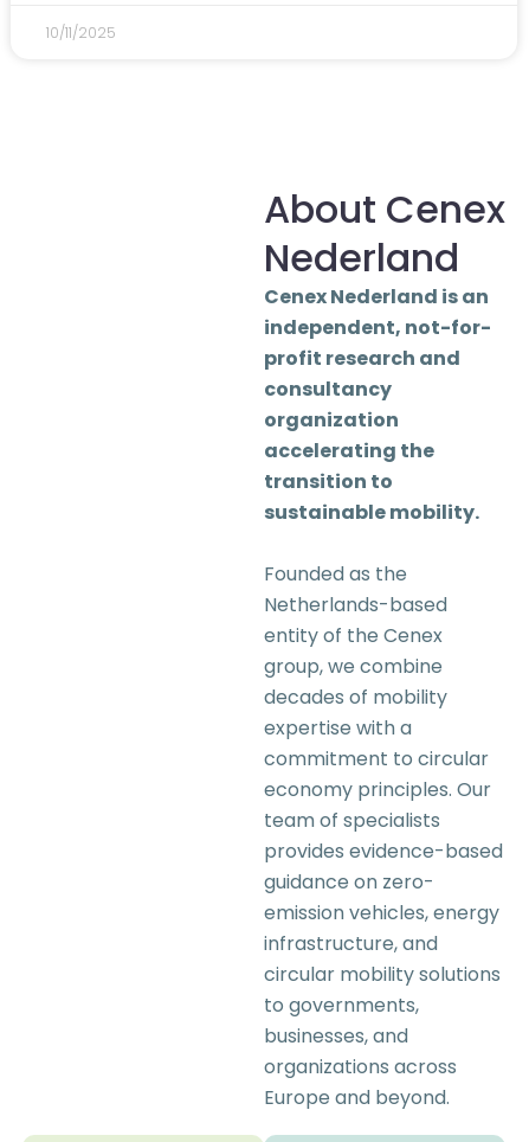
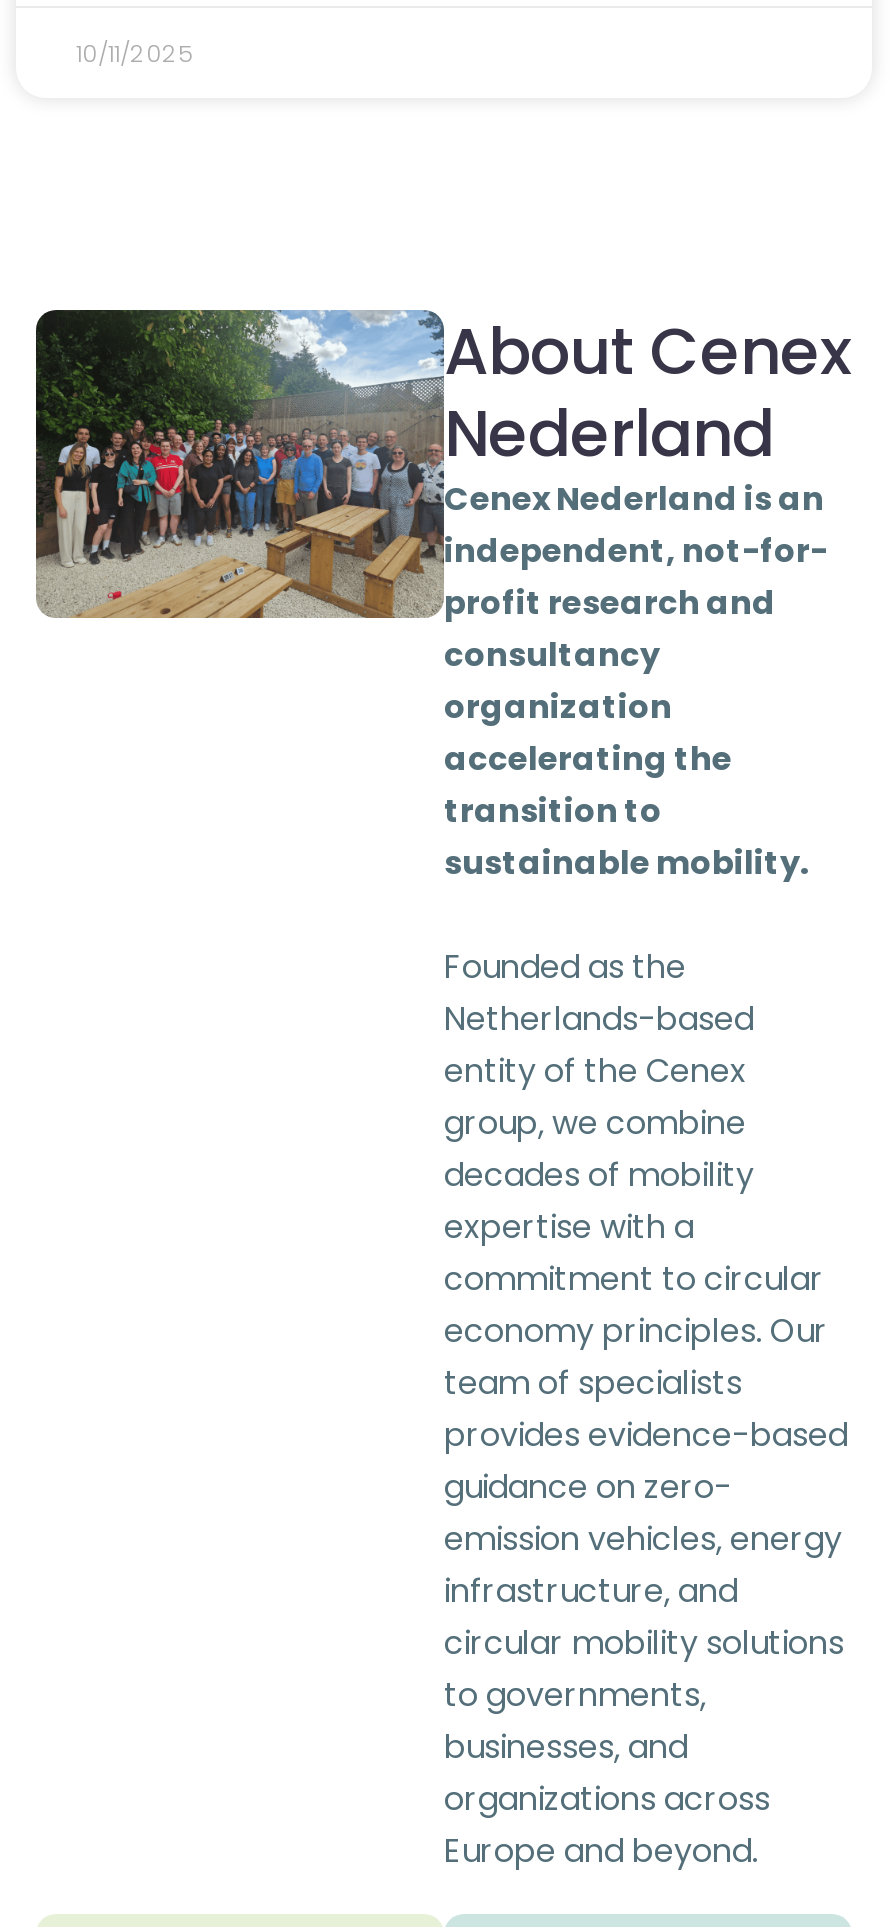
none -> [34,307,438,621] [image]

